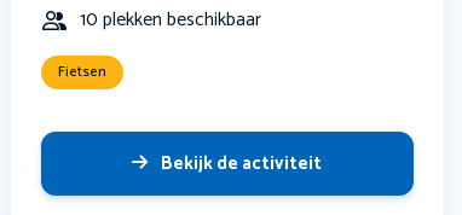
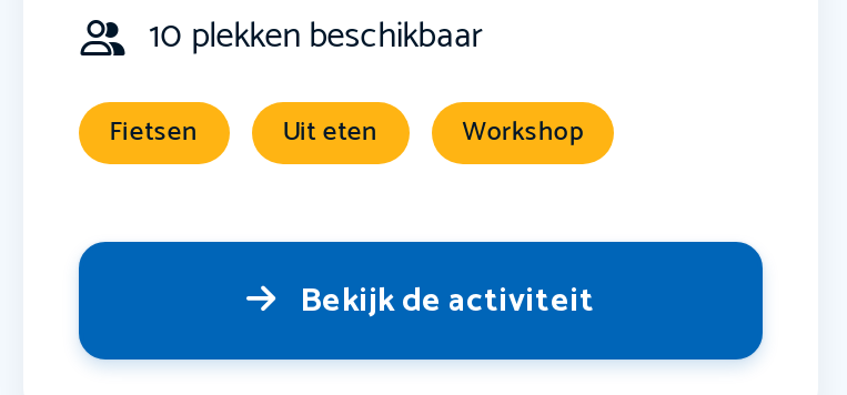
none -> [283,112,582,154] Uit eten | Workshop

